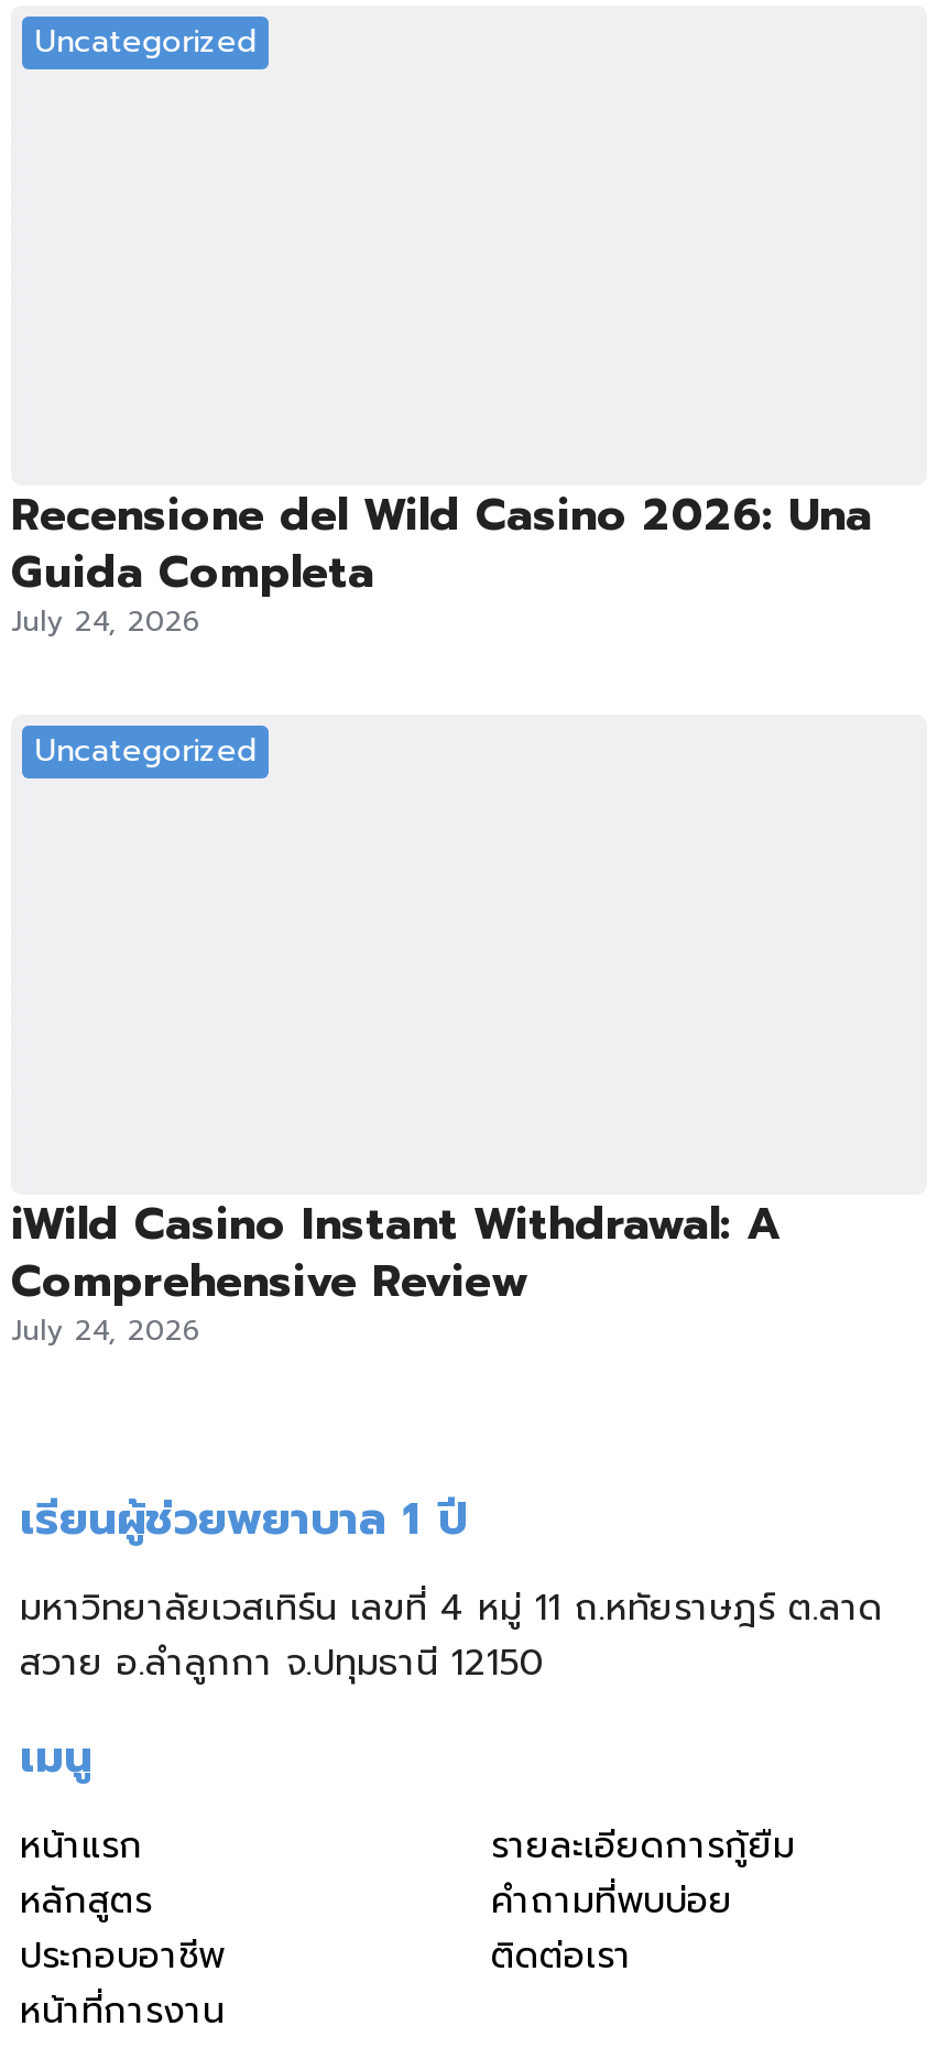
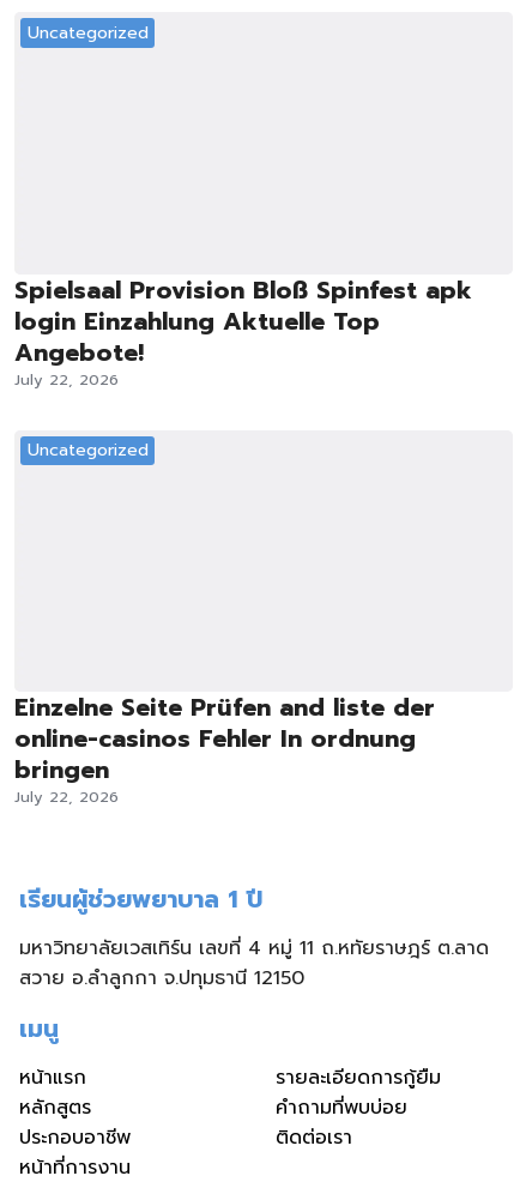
[11,481,872,642] Recensione del Wild Casino 2026: Una | Guida Completa | July 24, 2026 -> [14,272,472,391] Spielsaal Provision Bloß Spinfest apk | login Einzahlung Aktuelle Top | Angebote! | July 22, 2026
[11,1191,782,1352] iWild Casino Instant Withdrawal: A | Comprehensive Review | July 24, 2026 -> [14,690,435,808] Einzelne Seite Prüfen and liste der | online-casinos Fehler In ordnung | bringen | July 22, 2026

